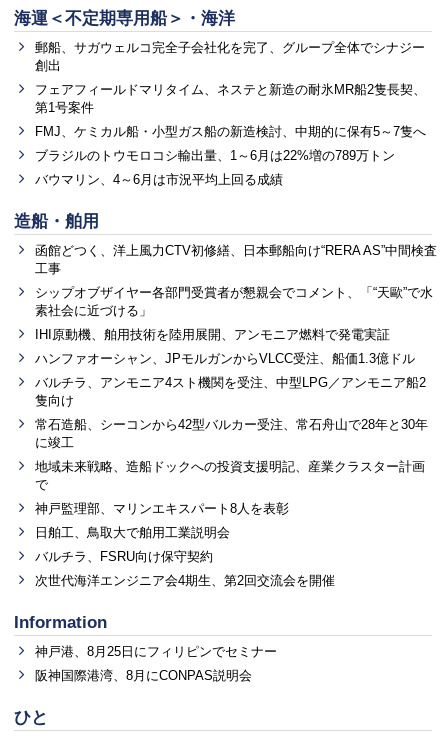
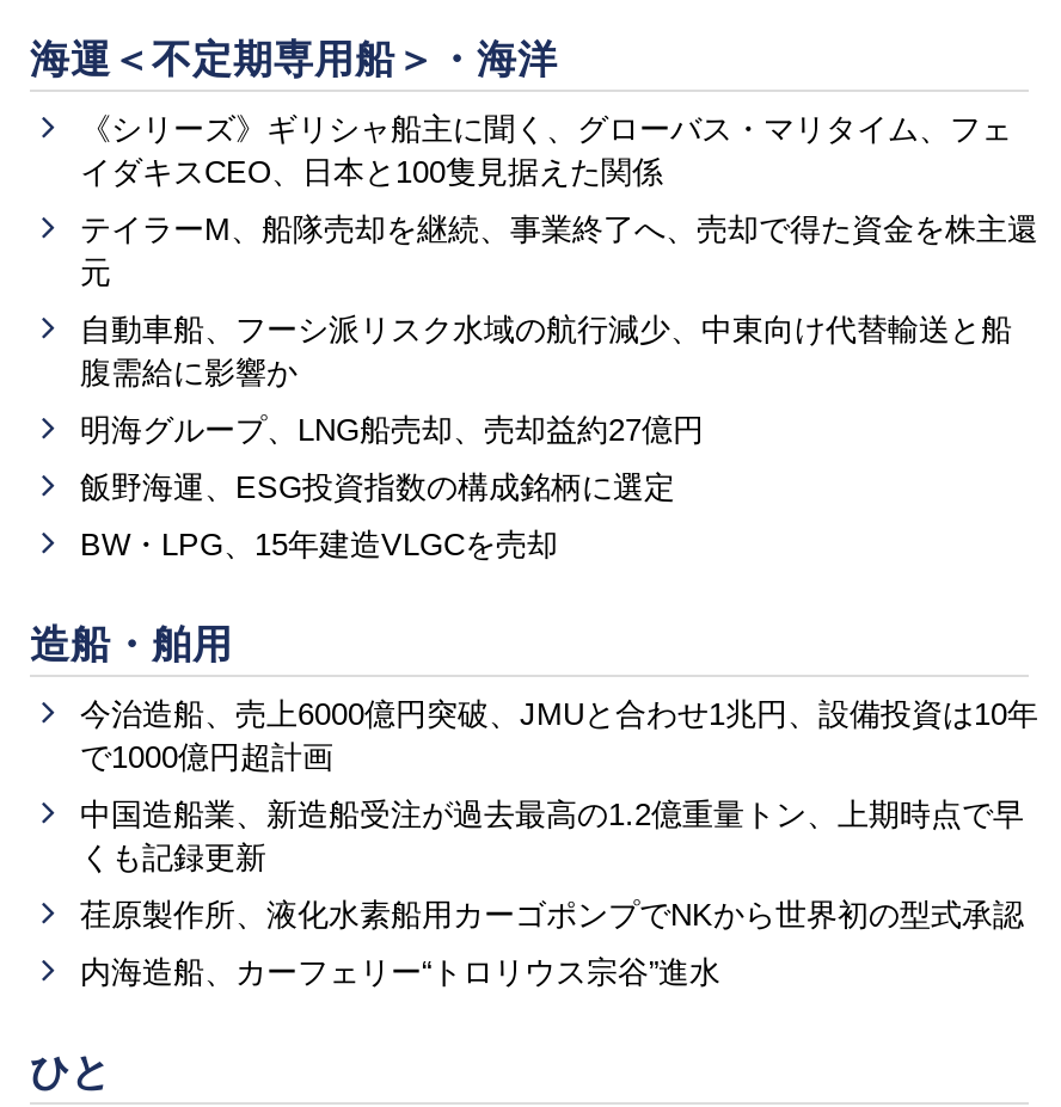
[35,40,426,187] 郵船、サガウェルコ完全子会社化を完了、グループ全体でシナジー | 創出 | フェアフィールドマリタイム、ネステと新造の耐氷MR船2隻長契、 | 第1号案件 | FMJ、ケミカル船・小型ガス船の新造検討、中期的に保有5～7隻へ | ブラジルのトウモロコシ輸出量、1～6月は22%増の789万トン | バウマリン、4～6月は市況平均上回る成績 -> [80,111,1038,562] 《シリーズ》ギリシャ船主に聞く、グローバス・マリタイム、フェ | イダキスCEO、日本と100隻見据えた関係 | テイラーM、船隊売却を継続、事業終了へ、売却で得た資金を株主還 | 元 | 自動車船、フーシ派リスク水域の航行減少、中東向け代替輸送と船 | 腹需給に影響か | 明海グループ、LNG船売却、売却益約27億円 | 飯野海運、ESG投資指数の構成銘柄に選定 | BW・LPG、15年建造VLGCを売却
moved [14,212,99,231] -> [30,622,233,668]: 造船・舶用
[14,243,437,683] 函館どつく、洋上風力CTV初修繕、日本郵船向け“RERA AS”中間検査 | 工事 | シップオブザイヤー各部門受賞者が懇親会でコメント、「“天歐”で水 | 素社会に近づける」 | IHI原動機、舶用技術を陸用展開、アンモニア燃料で発電実証 | ハンファオーシャン、JPモルガンからVLCC受注、船価1.3億ドル | バルチラ、アンモニア4スト機関を受注、中型LPG／アンモニア船2 | 隻向け | 常石造船、シーコンから42型バルカー受注、常石舟山で28年と30年 | に竣工 | 地域未来戦略、造船ドックへの投資支援明記、産業クラスター計画 | で | 神戸監理部、マリンエキスパート8人を表彰 | 日舶工、鳥取大で舶用工業説明会 | バルチラ、FSRU向け保守契約 | 次世代海洋エンジニア会4期生、第2回交流会を開催 | Information | 神戸港、8月25日にフィリピンでセミナー | 阪神国際港湾、8月にCONPAS説明会 -> [80,696,1038,990] 今治造船、売上6000億円突破、JMUと合わせ1兆円、設備投資は10年 | で1000億円超計画 | 中国造船業、新造船受注が過去最高の1.2億重量トン、上期時点で早 | くも記録更新 | 荏原製作所、液化水素船用カーゴポンプでNKから世界初の型式承認 | 内海造船、カーフェリー“トロリウス宗谷”進水

